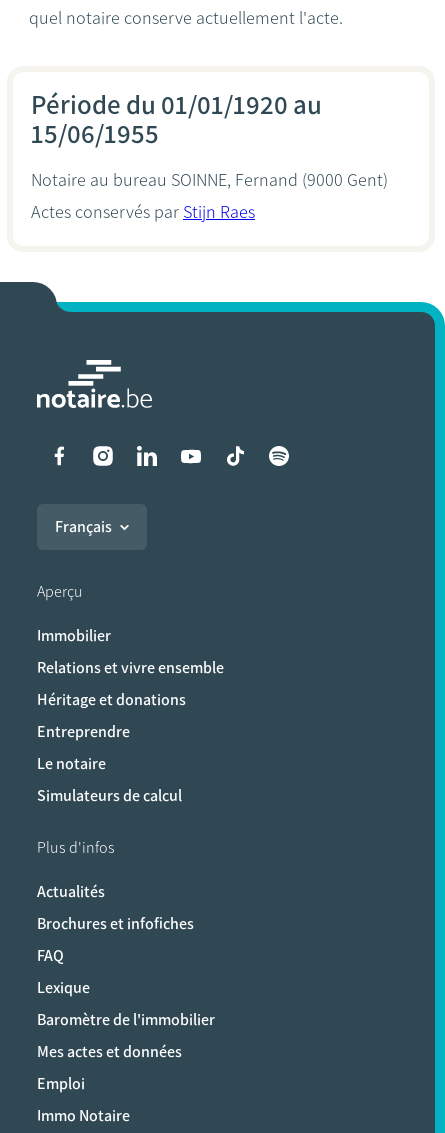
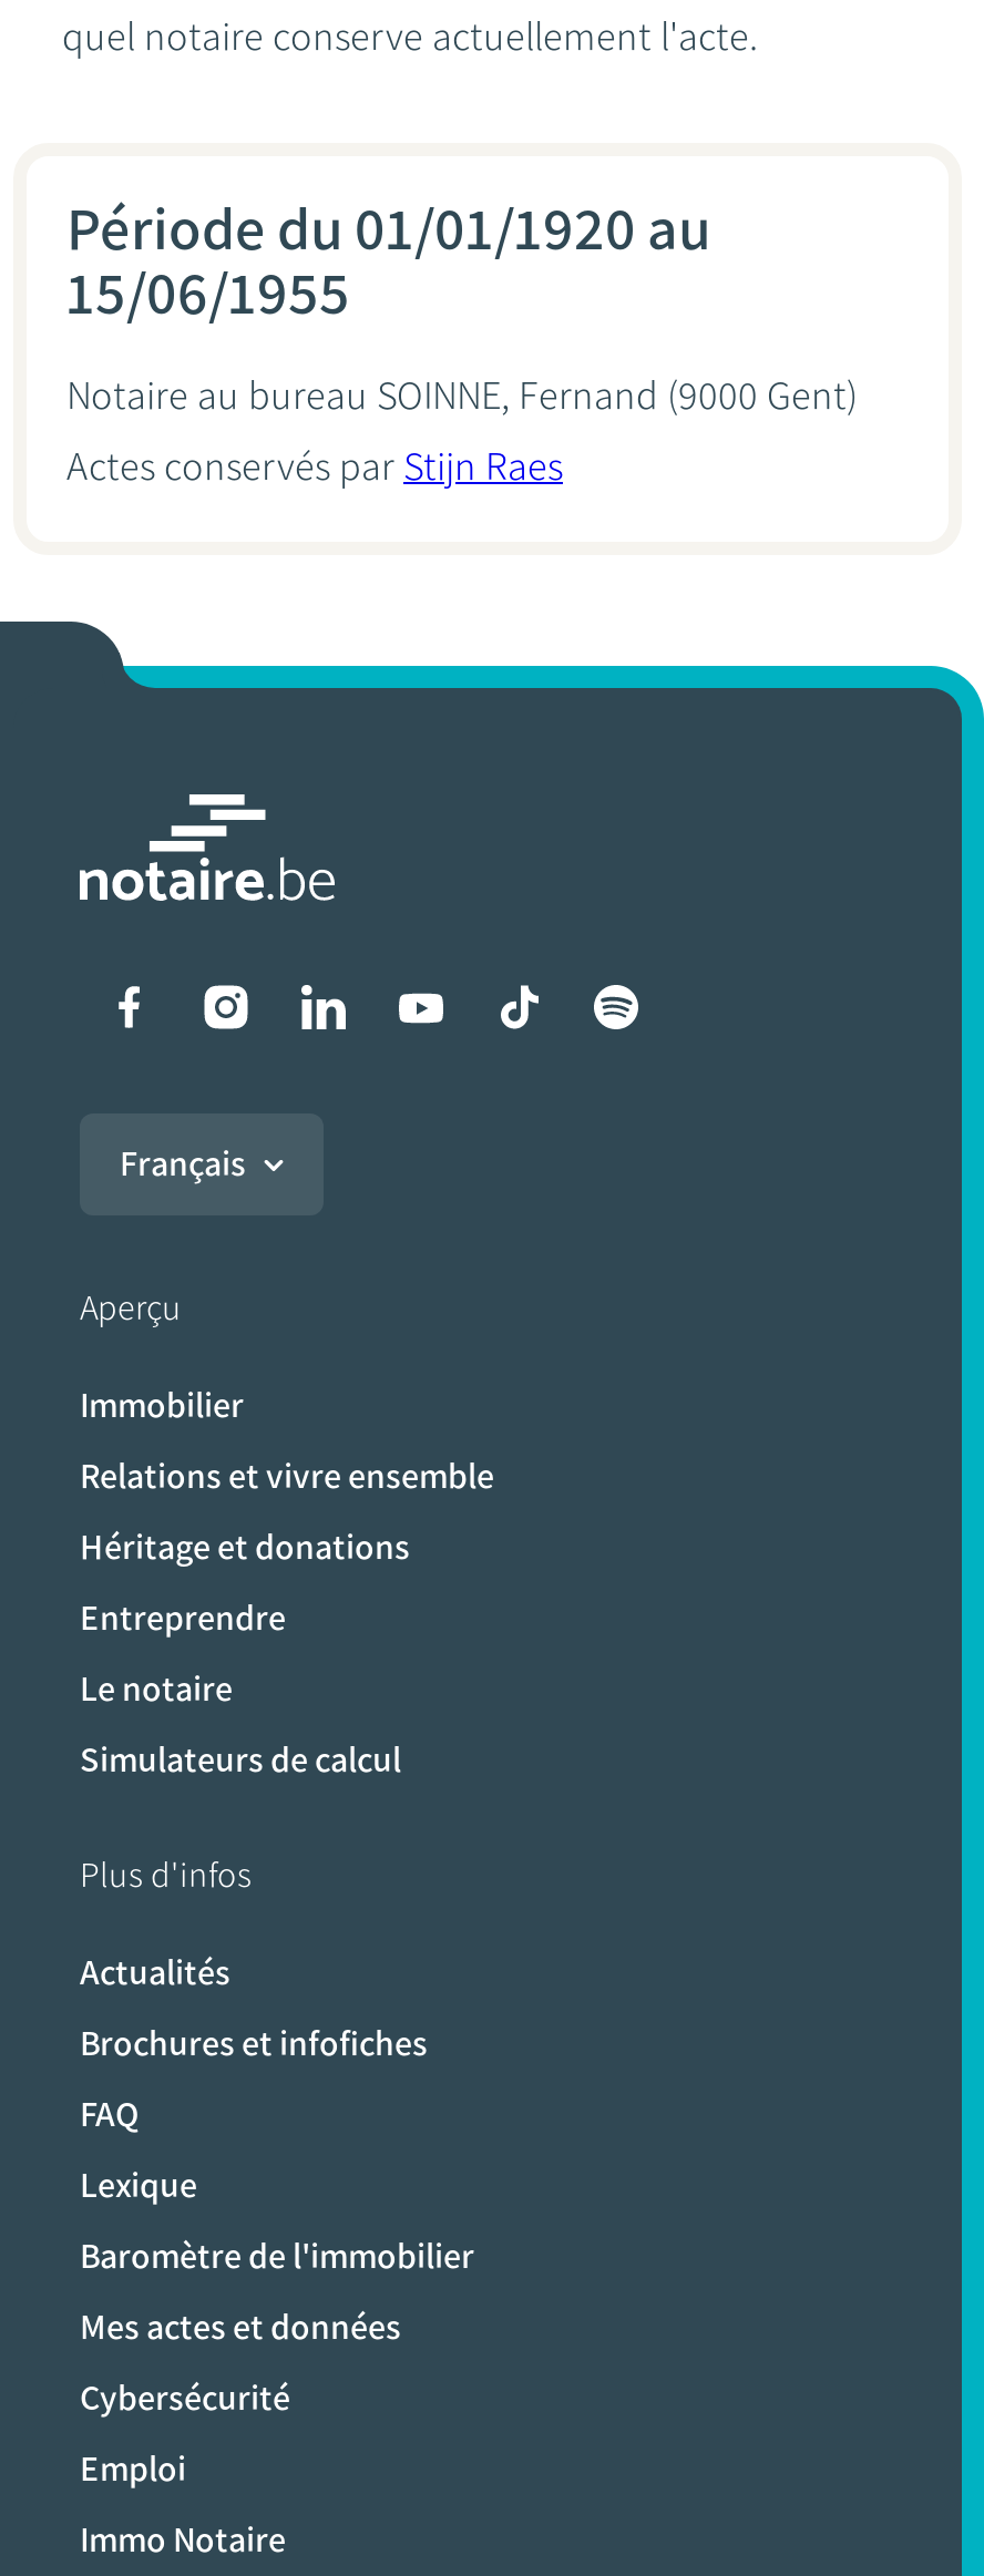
none -> [80,2377,290,2419] Cybersécurité

